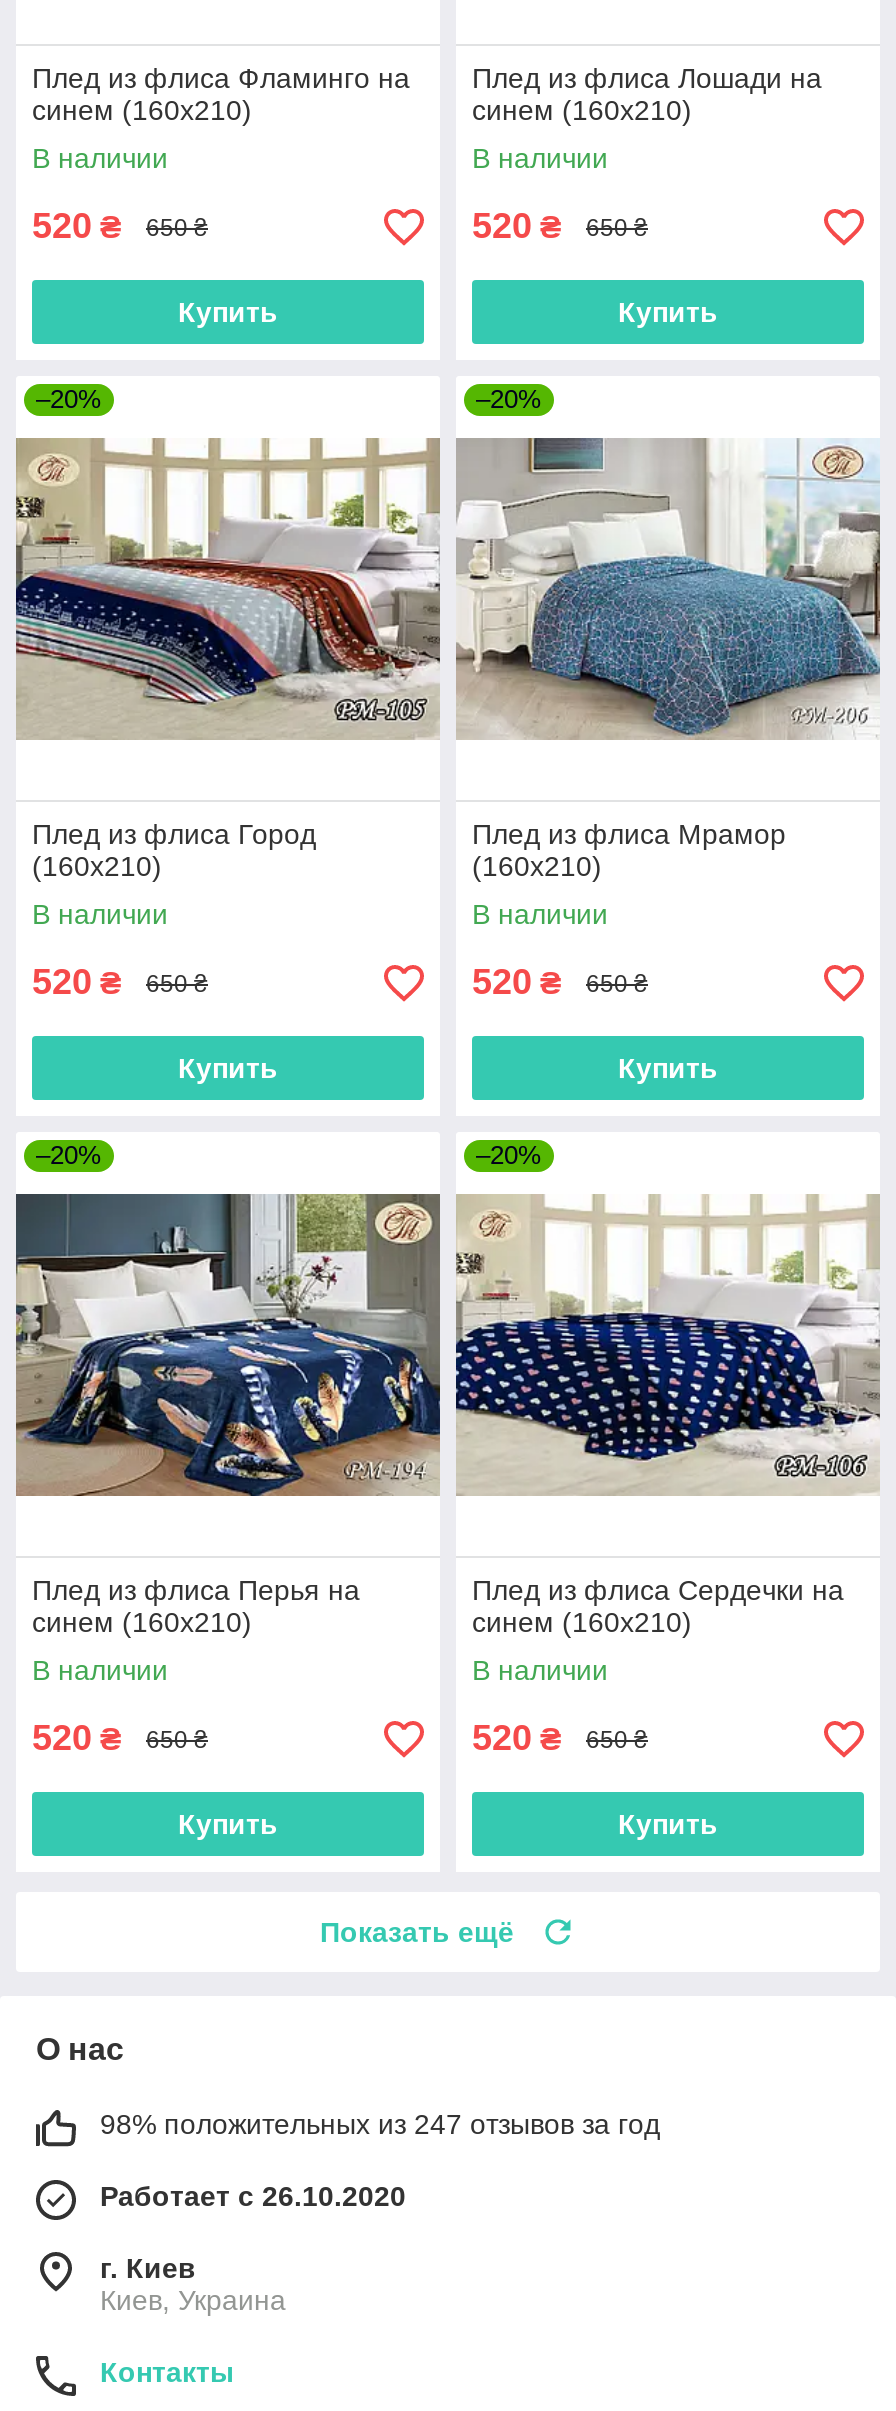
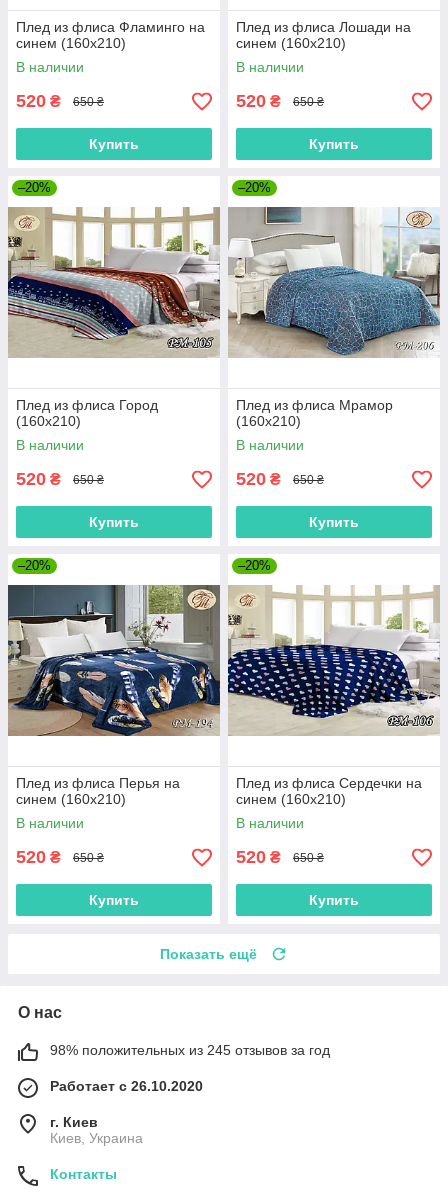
[100,2109,660,2141] 98% положительных из 247 отзывов за год -> [50,1042,330,1058] 98% положительных из 245 отзывов за год

